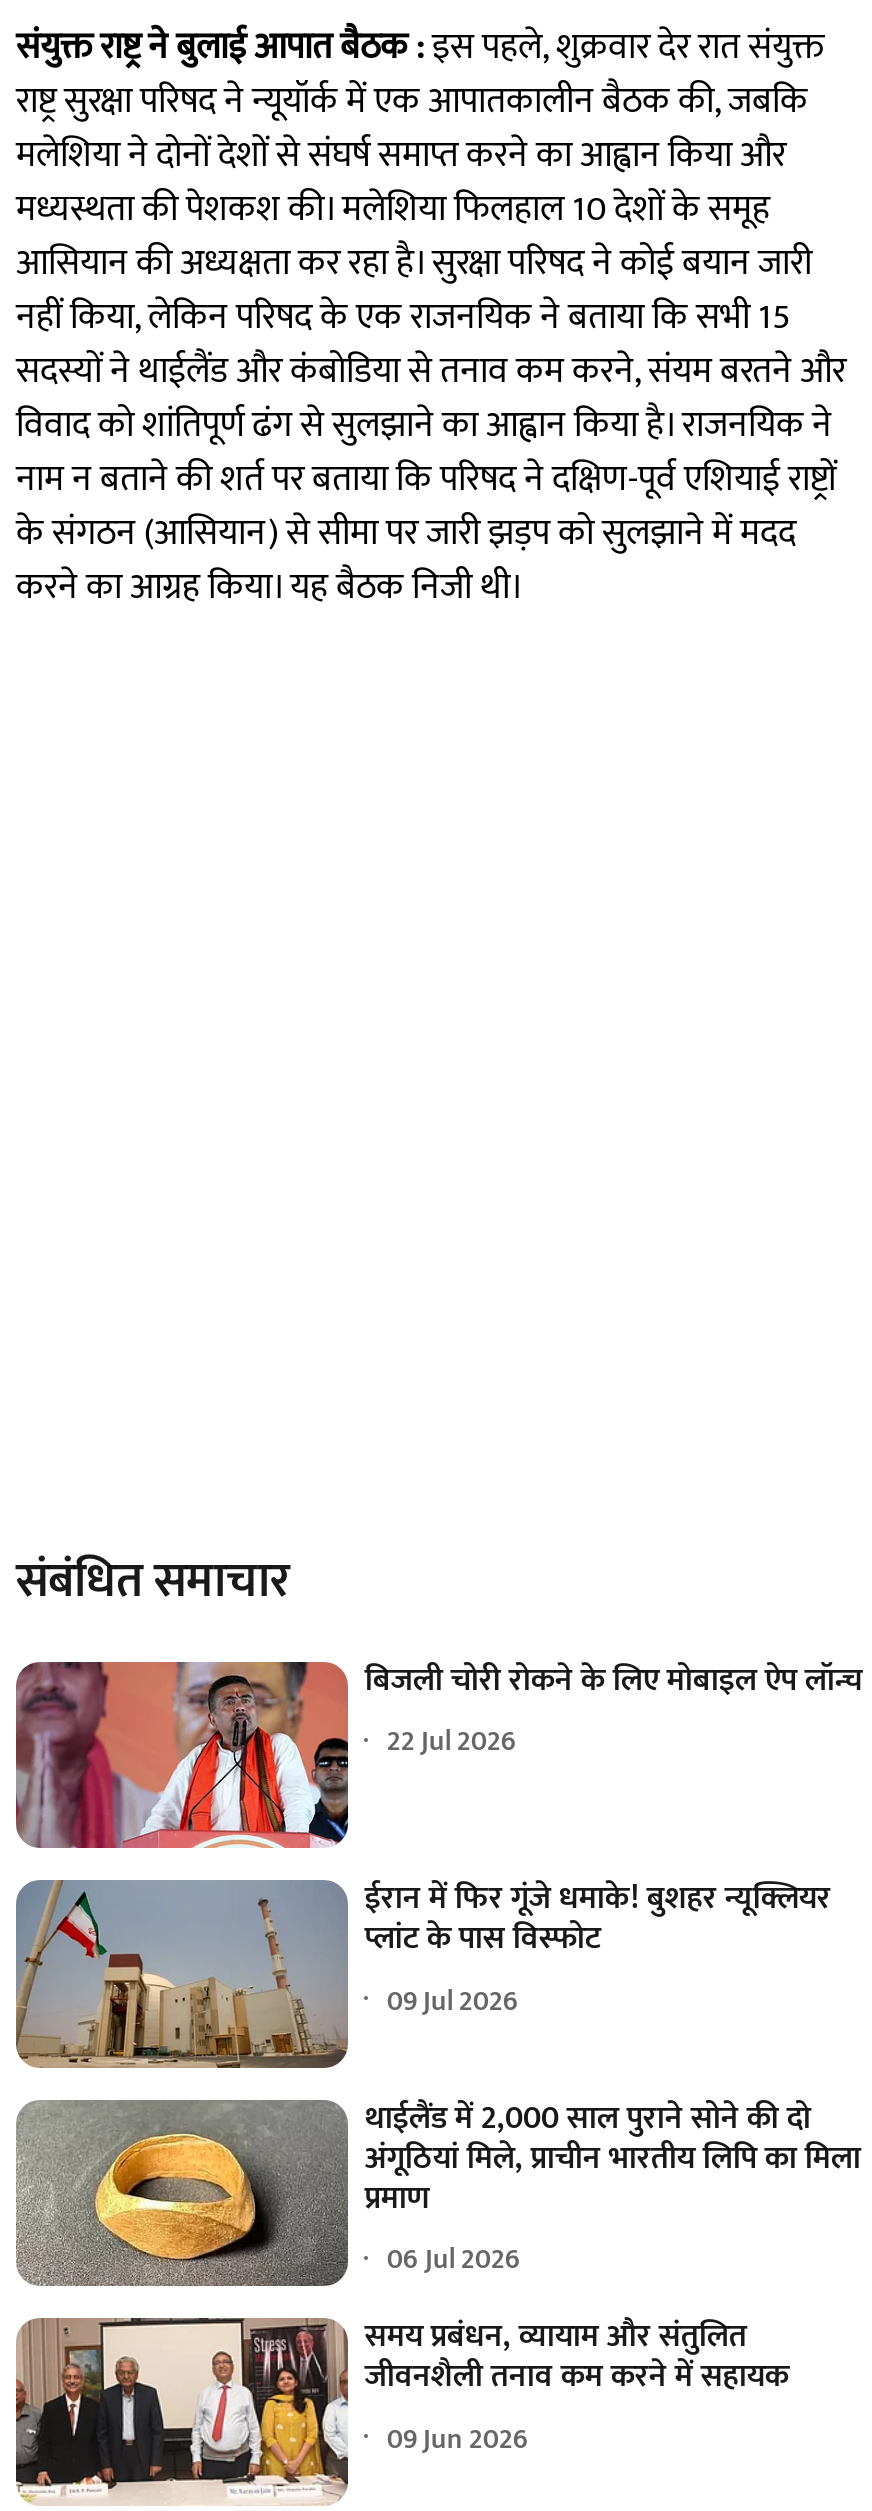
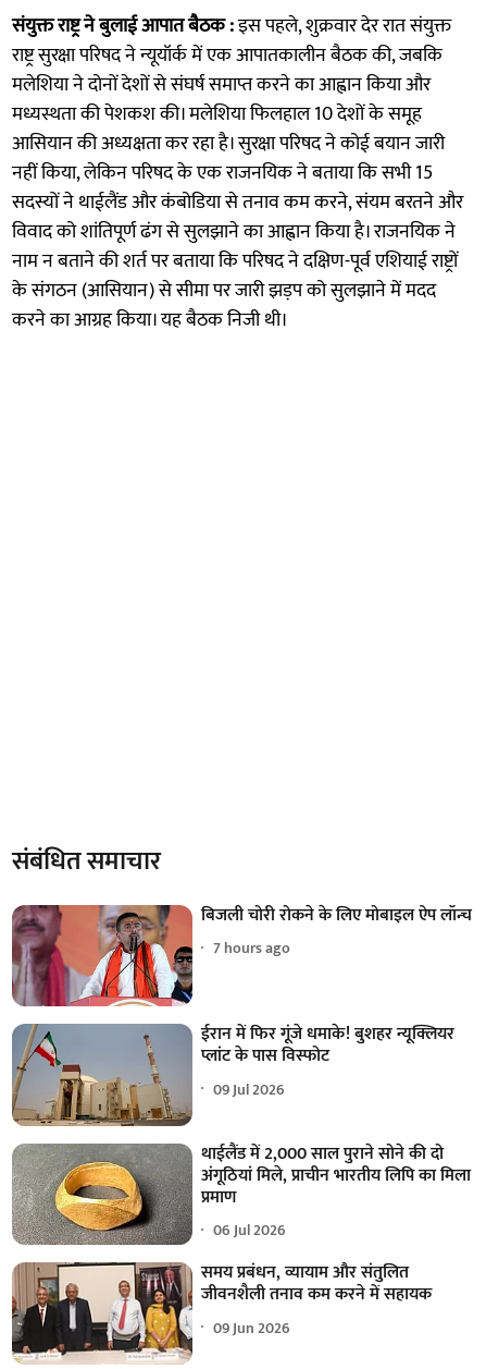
[387,1718,517,1764] 22 Jul 2026 -> [214,936,291,961] 7 hours ago

